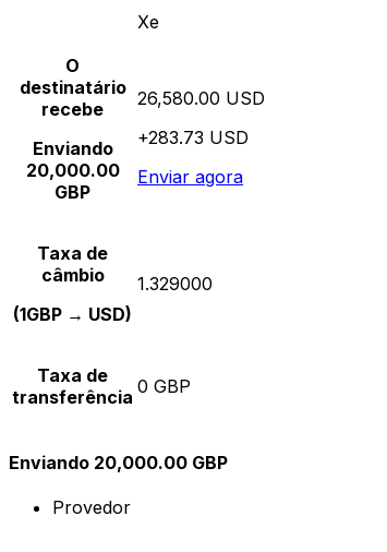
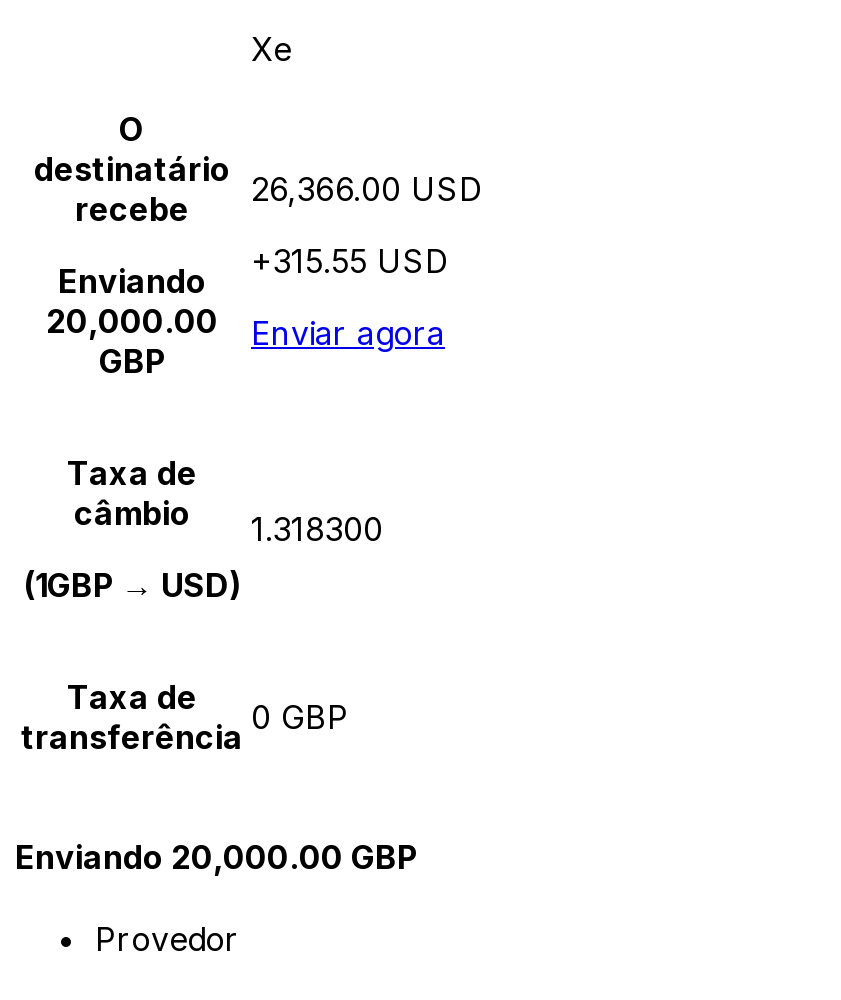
[19,76,265,120] destinatário recebe 26,580.00 USD -> [34,148,483,228] destinatário recebe 26,366.00 USD
[32,126,249,159] Enviando +283.73 USD -> [58,240,449,300] Enviando +315.55 USD
[41,264,213,294] câmbio 1.329000 -> [74,492,383,548] câmbio 1.318300

